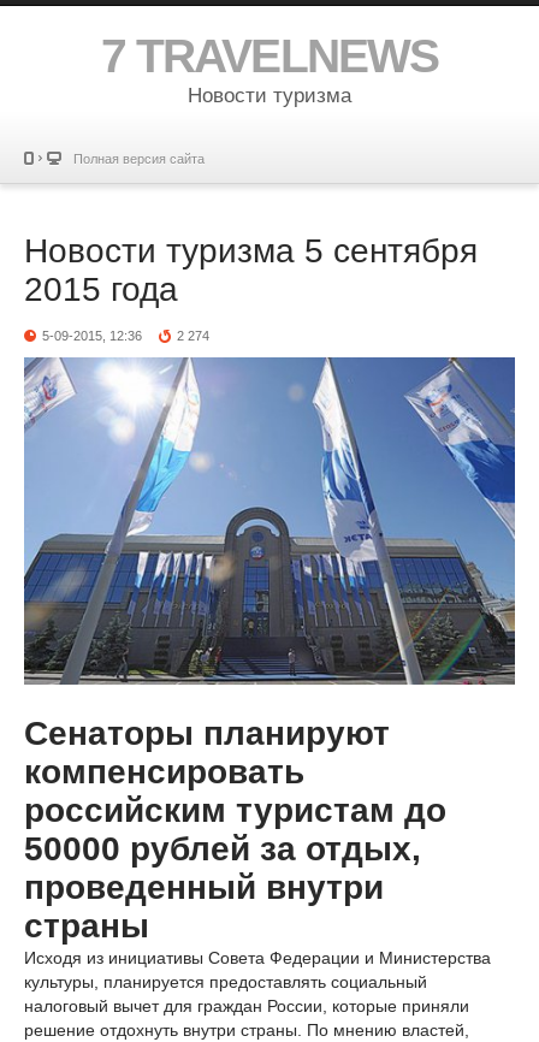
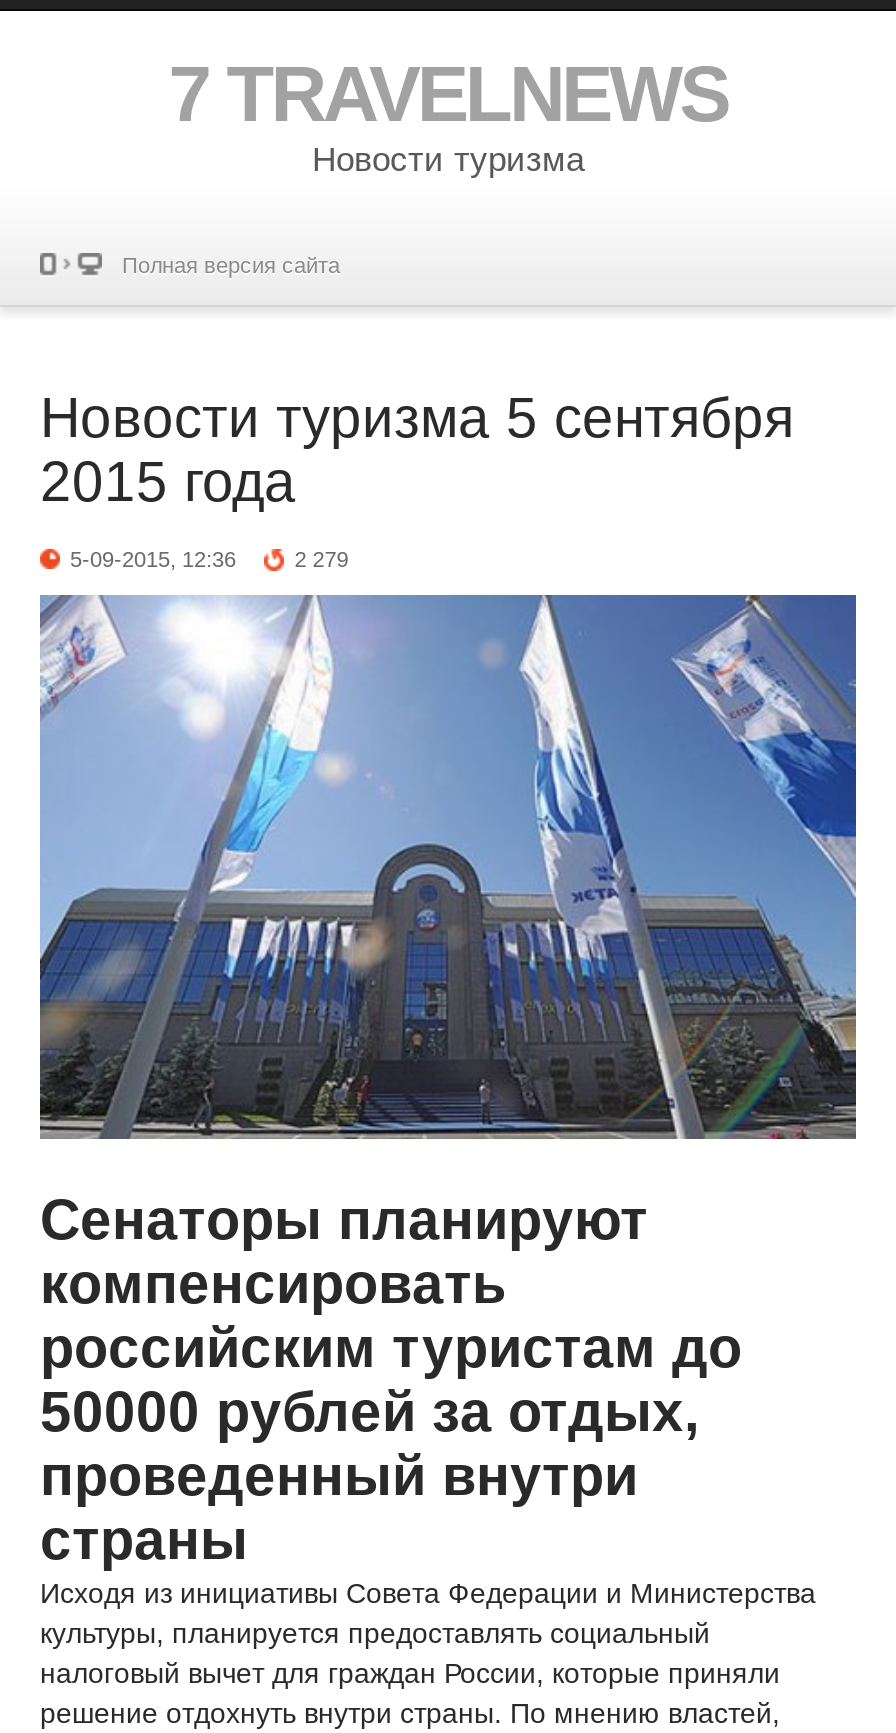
[177,328,210,343] 2 274 -> [294,547,348,571] 2 279

